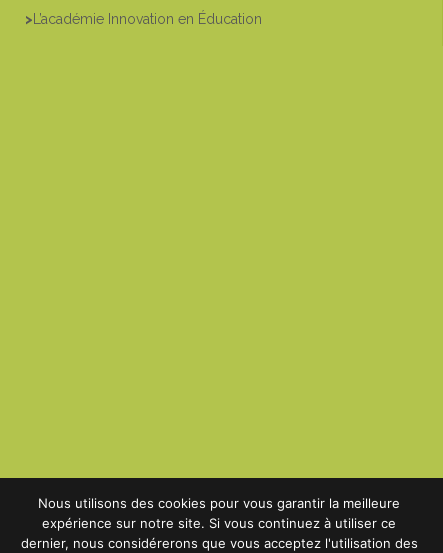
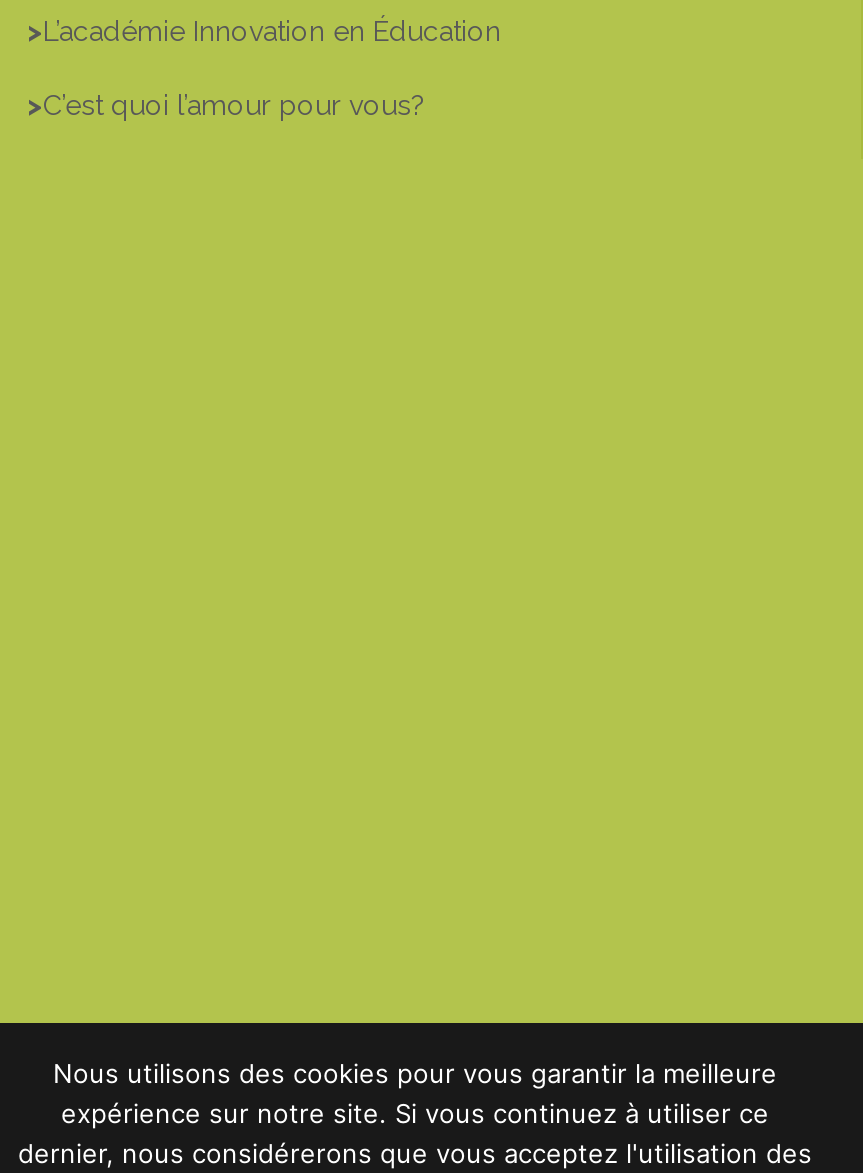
none -> [27,89,425,121] >C’est quoi l’amour pour vous?

